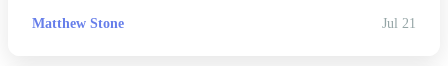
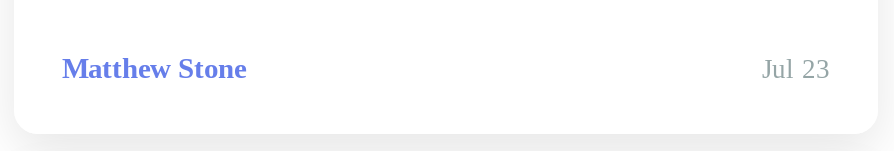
[382,16,416,31] Jul 21 -> [762,53,830,83] Jul 23

